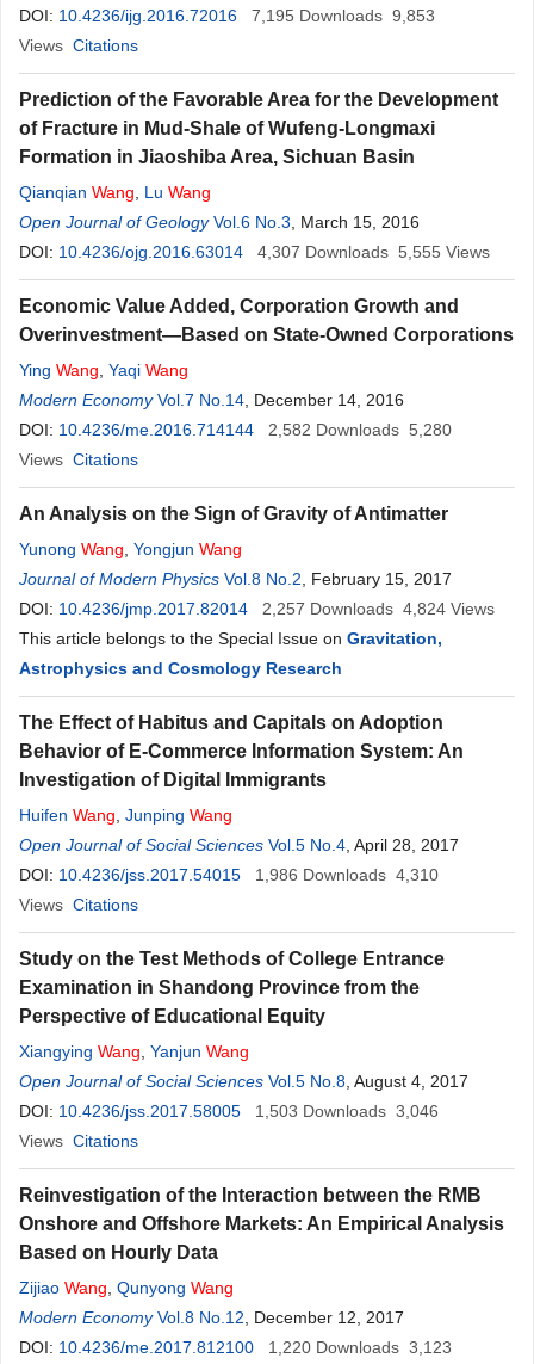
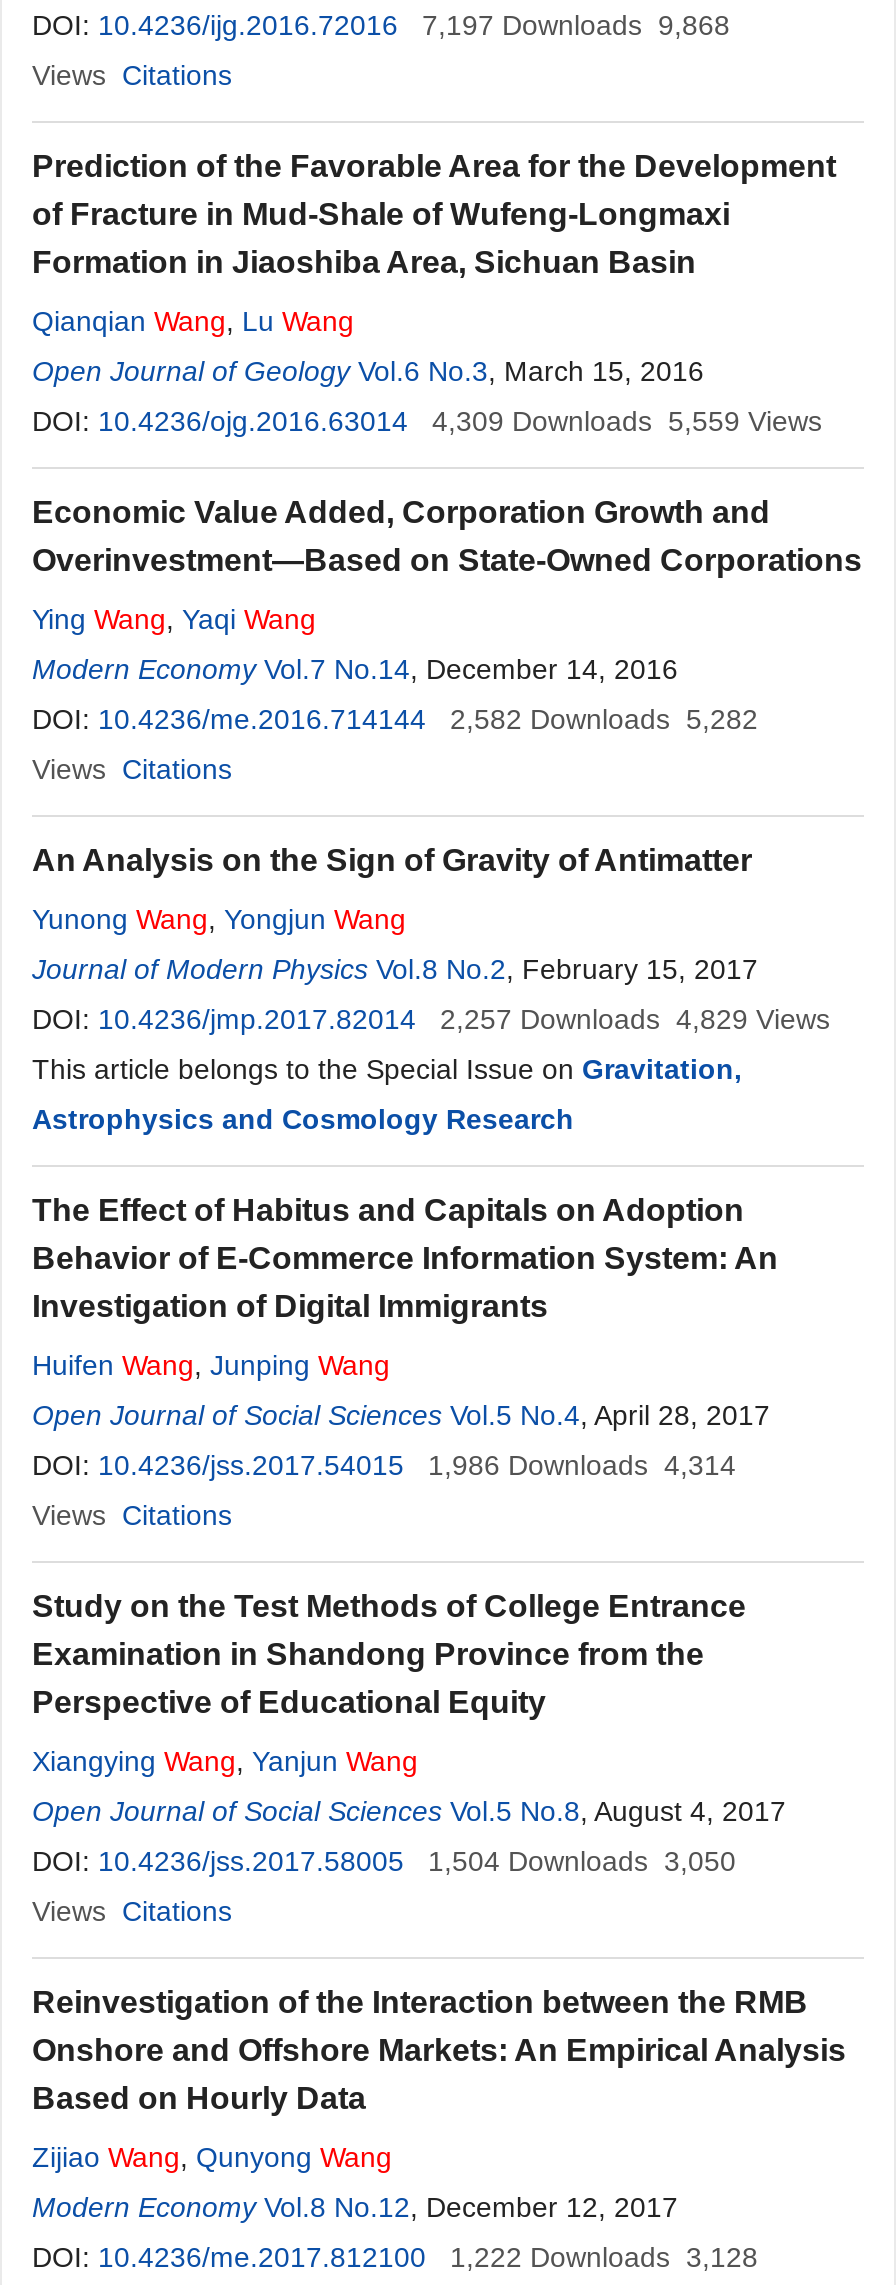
[19,6,435,25] DOI: 10.4236/ijg.2016.72016 7,195 Downloads 9,853 -> [32,9,730,41] DOI: 10.4236/ijg.2016.72016 7,197 Downloads 9,868
[257,242,490,261] 4,307 Downloads 5,555 Views -> [432,405,822,437] 4,309 Downloads 5,559 Views
[19,420,452,439] DOI: 10.4236/me.2016.714144 2,582 Downloads 5,280 -> [32,703,758,735] DOI: 10.4236/me.2016.714144 2,582 Downloads 5,282
[262,599,495,618] 2,257 Downloads 4,824 Views -> [440,1003,830,1035] 2,257 Downloads 4,829 Views
[19,865,439,884] DOI: 10.4236/jss.2017.54015 1,986 Downloads 4,310 -> [32,1449,736,1481] DOI: 10.4236/jss.2017.54015 1,986 Downloads 4,314
[19,1101,439,1121] DOI: 10.4236/jss.2017.58005 1,503 Downloads 3,046 -> [32,1845,736,1877] DOI: 10.4236/jss.2017.58005 1,504 Downloads 3,050
[19,1338,452,1357] DOI: 10.4236/me.2017.812100 1,220 Downloads 3,123 -> [32,2241,758,2273] DOI: 10.4236/me.2017.812100 1,222 Downloads 3,128

